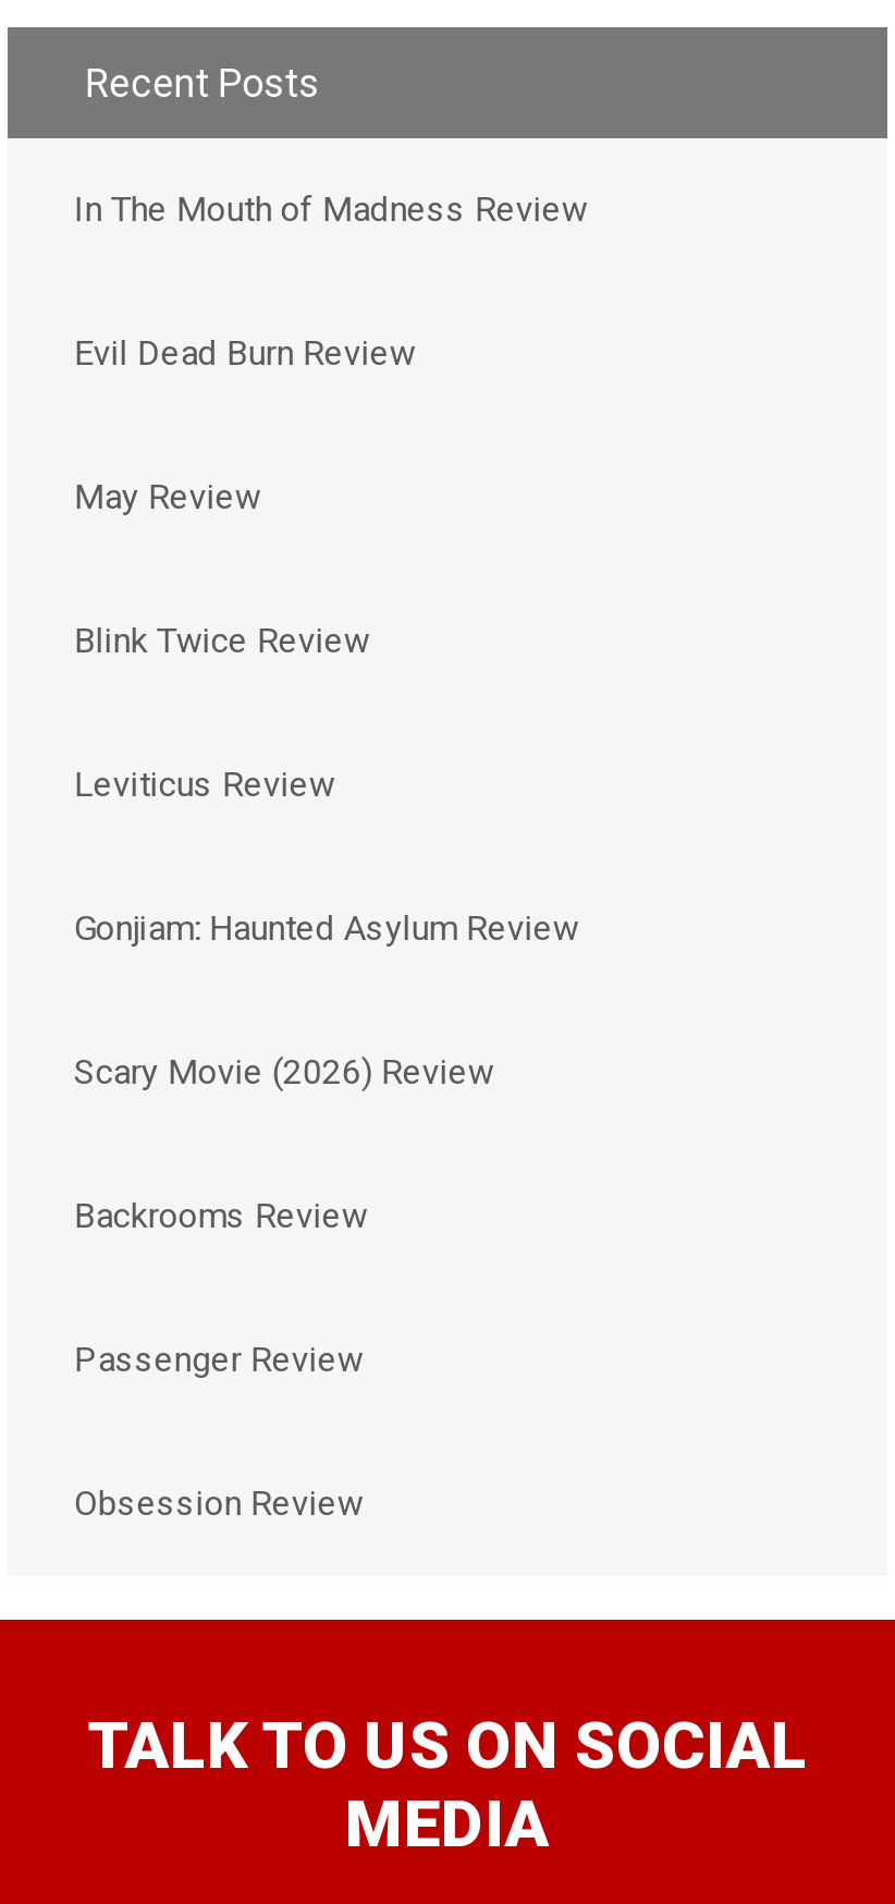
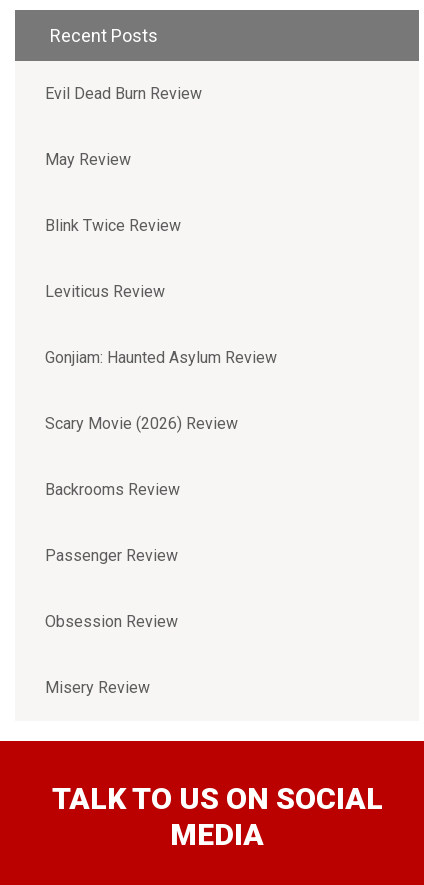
[74,188,588,230] In The Mouth of Madness Review -> none
moved [74,332,579,1524] -> [45,84,277,631]: Evil Dead Burn Review | May Review | Blink Twice Review | ... | Passenger Review | Obsession Review
none -> [45,678,150,697] Misery Review

